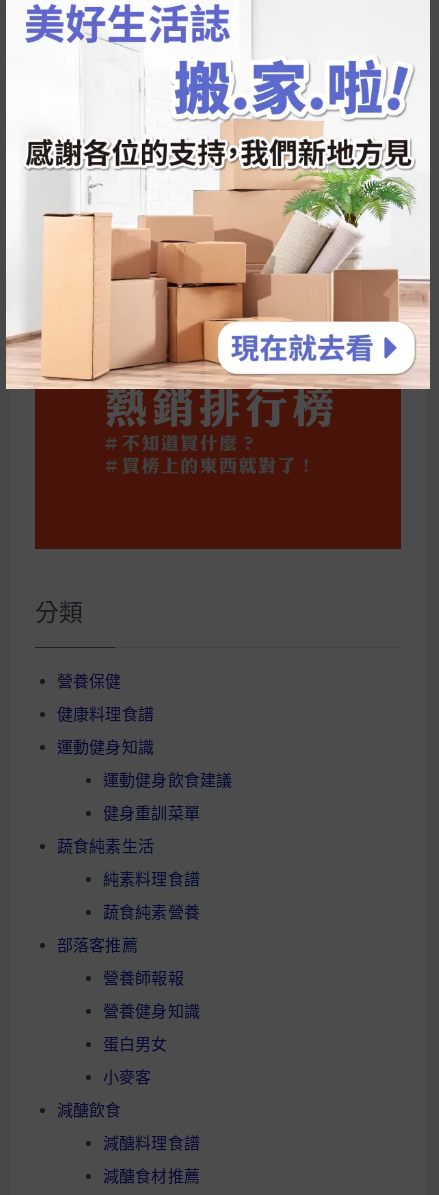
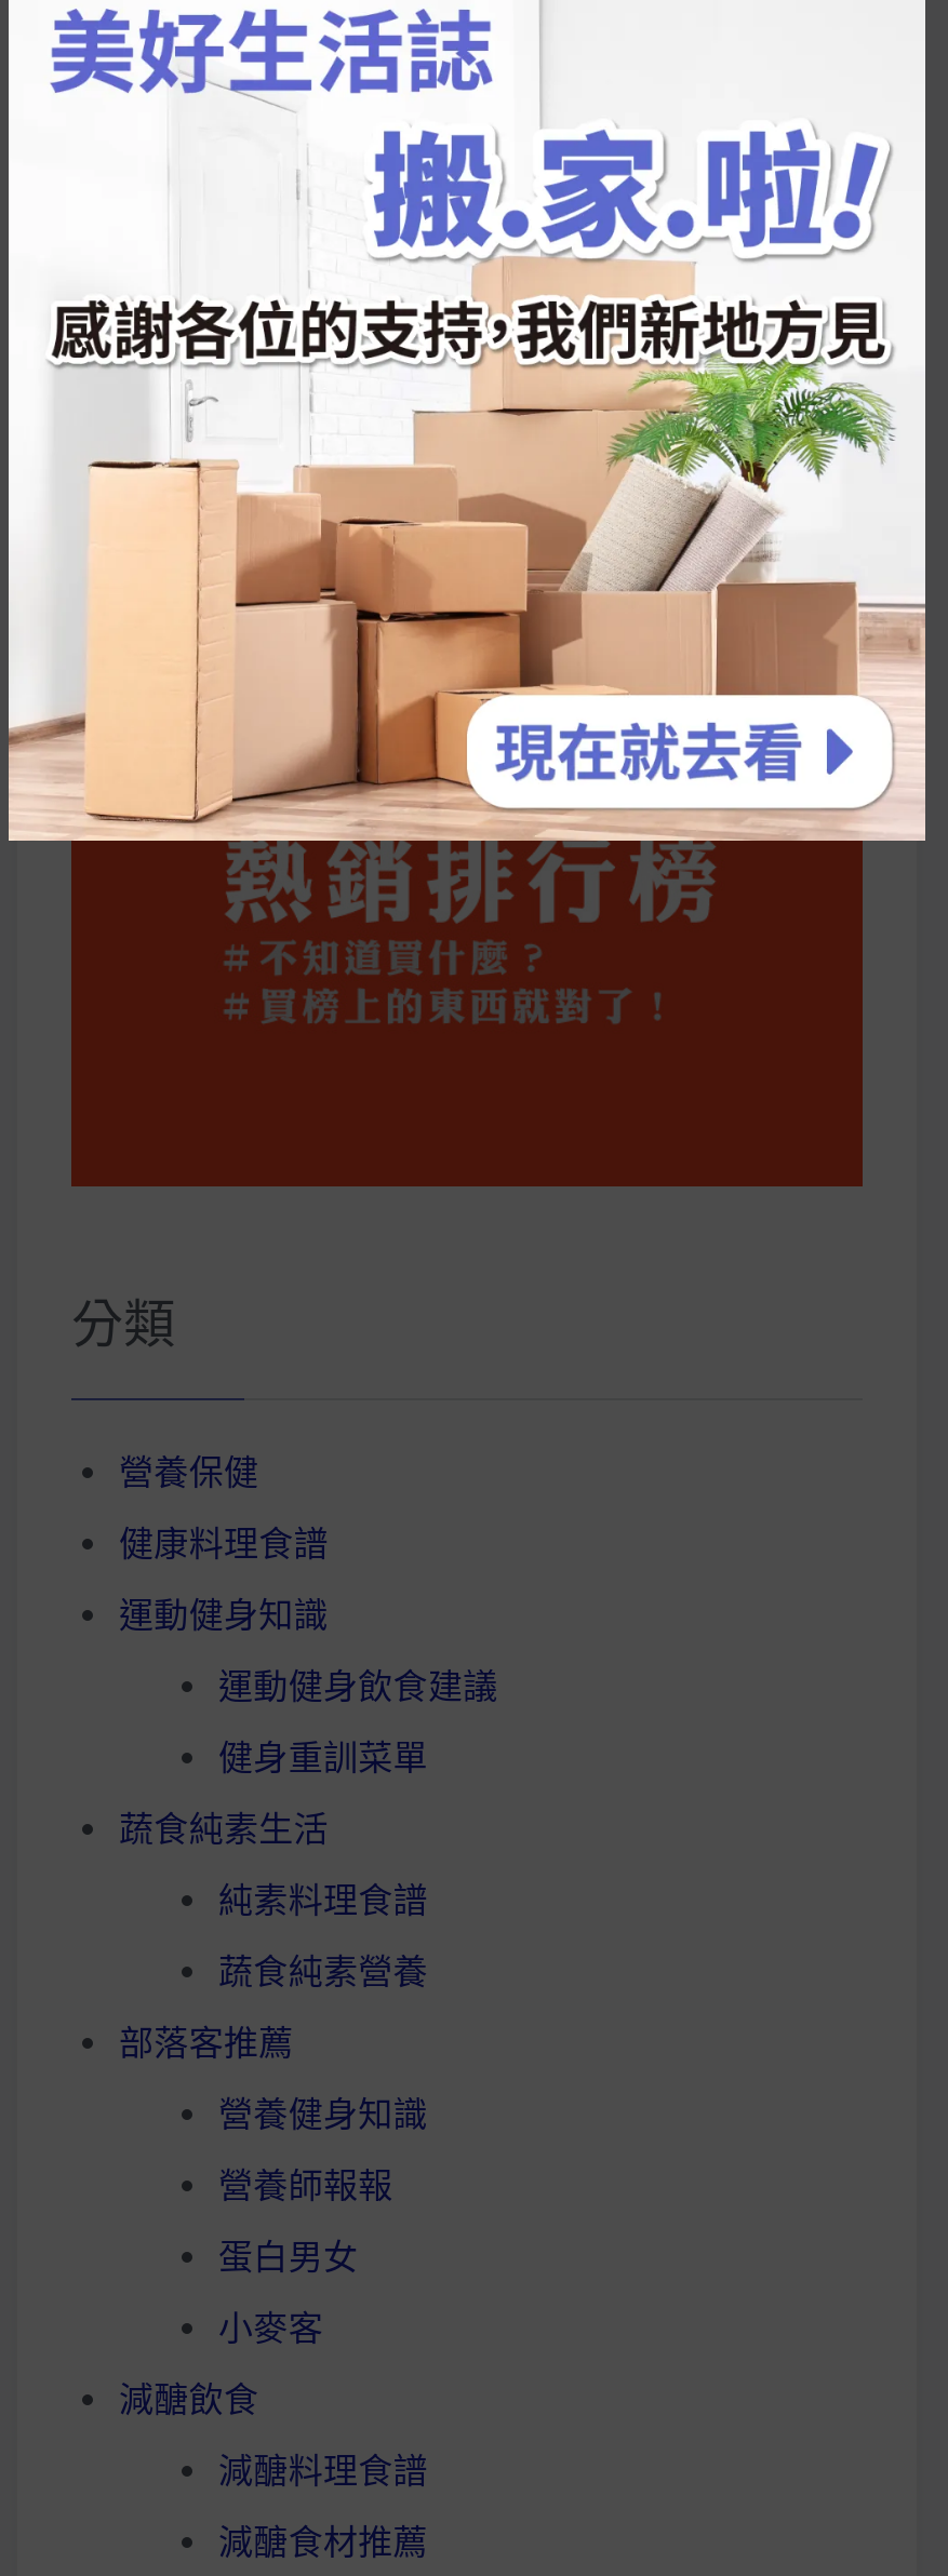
moved [103,969,184,988] -> [218,2166,393,2207]: 營養師報報
moved [103,1002,200,1021] -> [218,2094,428,2135]: 營養健身知識

